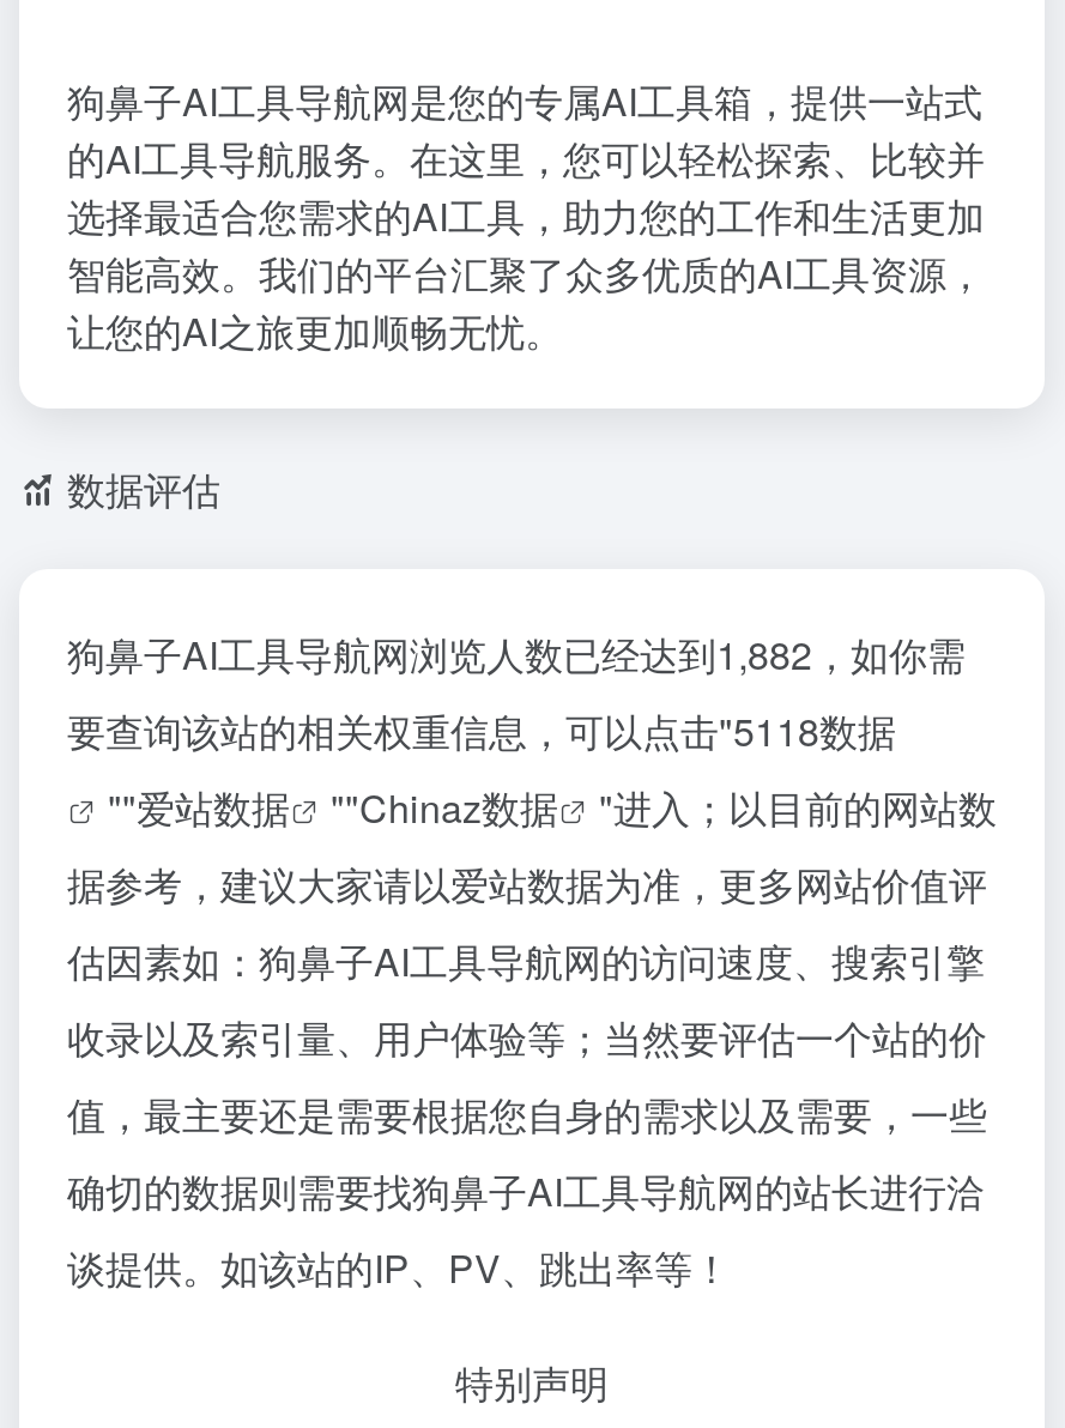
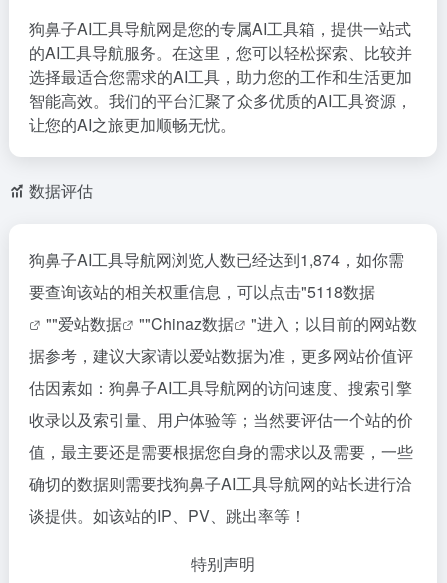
[67,627,966,682] 狗鼻子AI工具导航网浏览人数已经达到1,882，如你需 -> [29,248,404,271] 狗鼻子AI工具导航网浏览人数已经达到1,874，如你需

